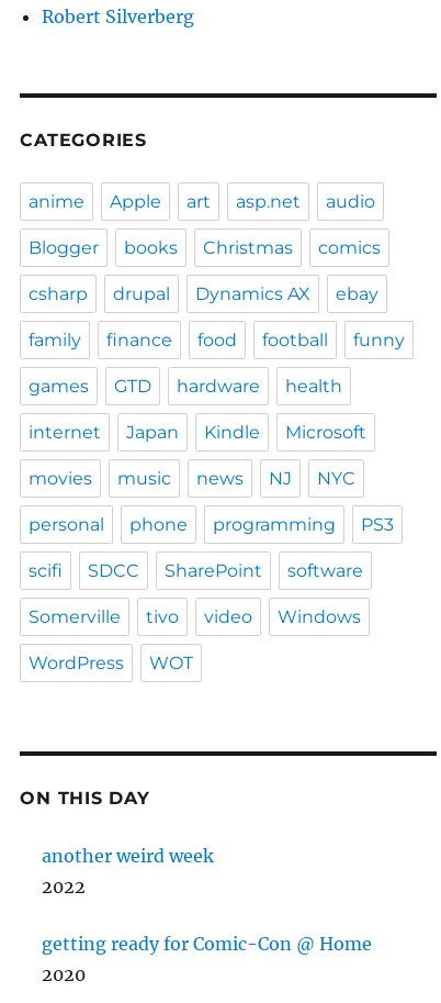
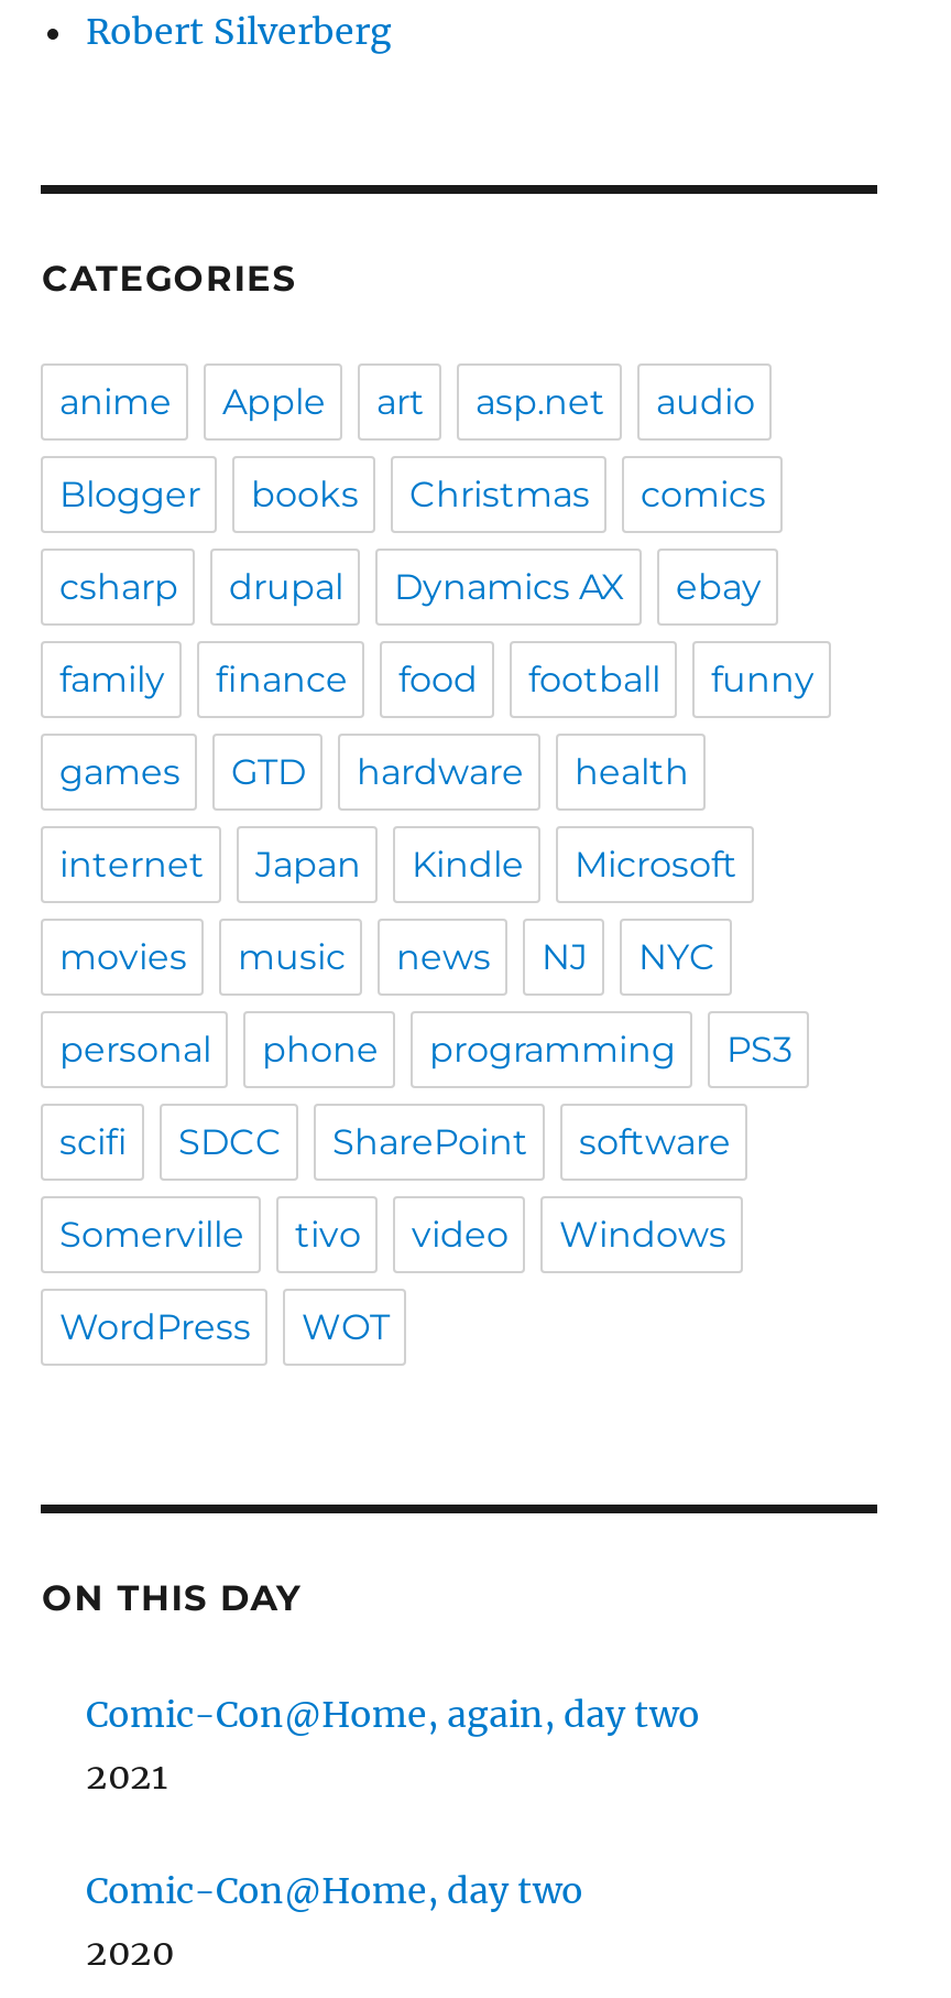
[42,845,214,898] another weird week | 2022 -> [86,1692,700,1798] Comic-Con@Home, again, day two | 2021
[42,933,372,955] getting ready for Comic-Con @ Home -> [86,1868,583,1912] Comic-Con@Home, day two

